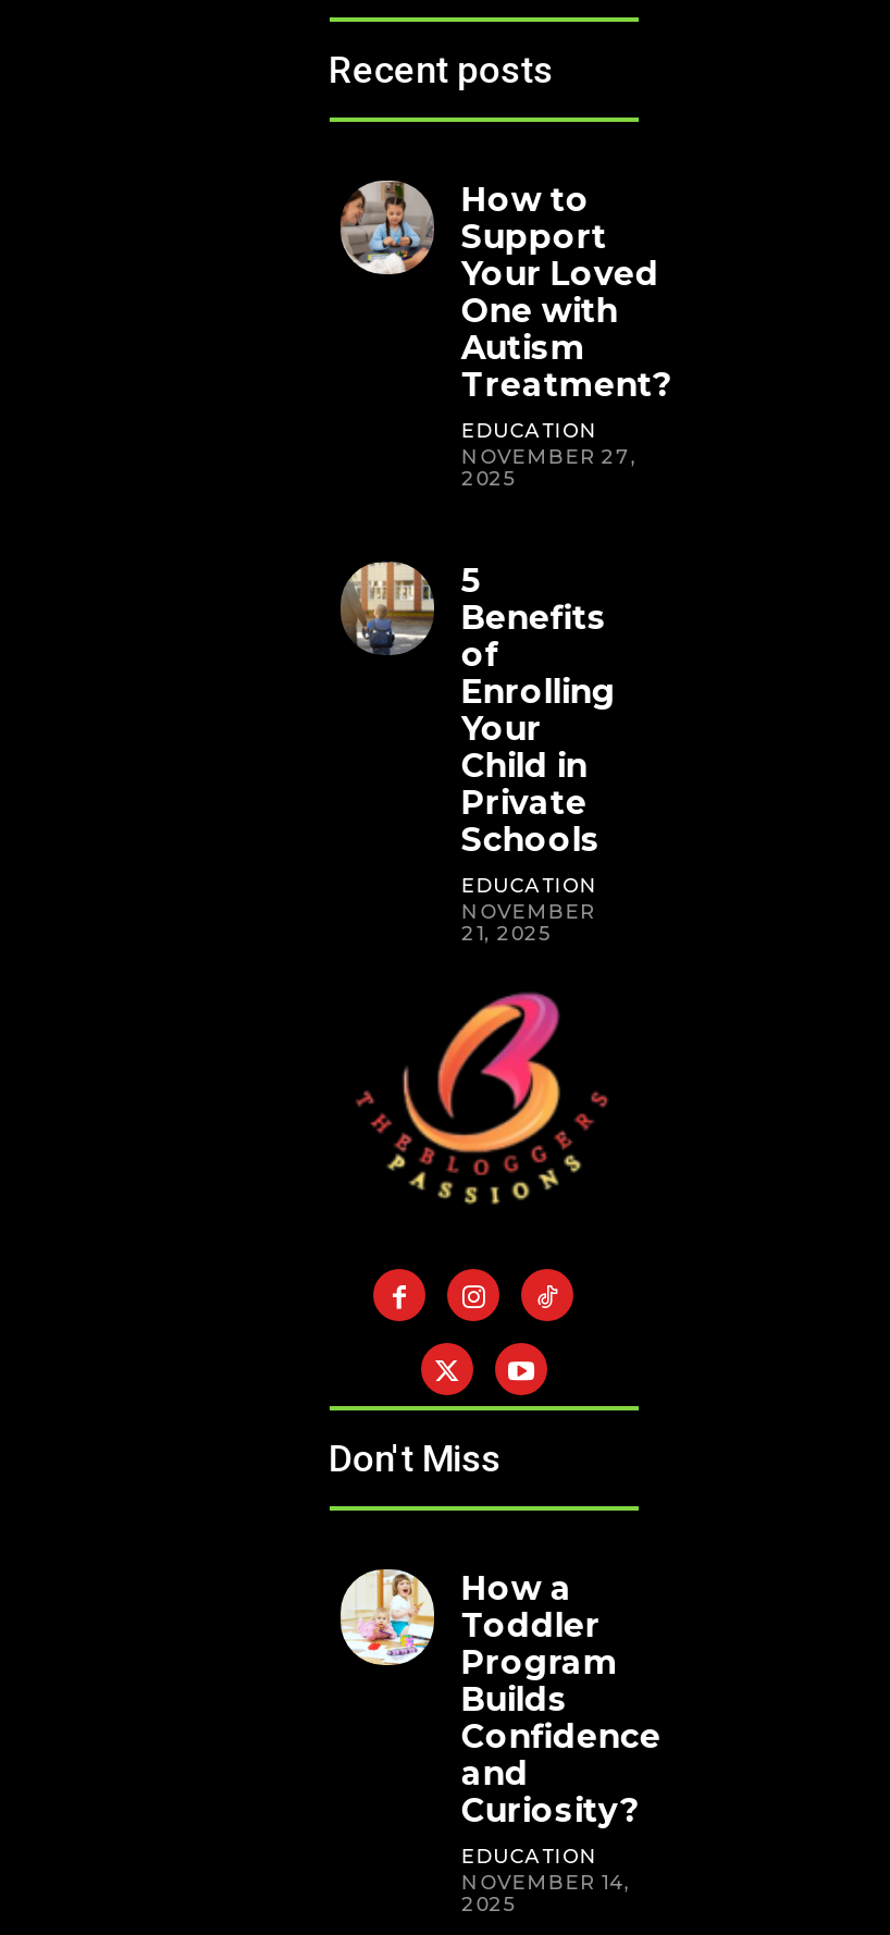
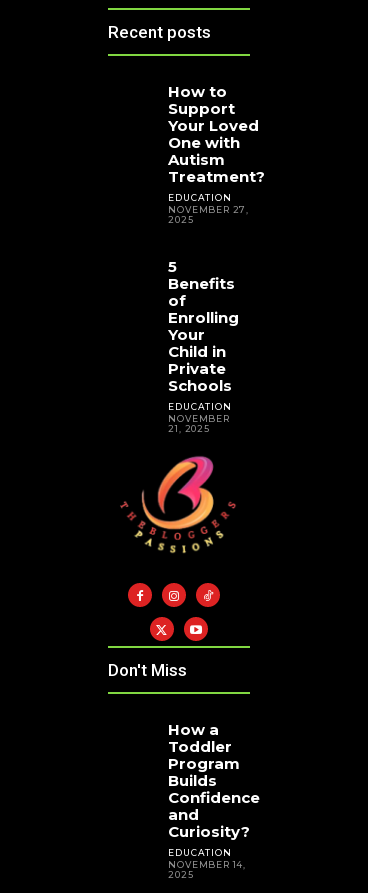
[338,178,436,276] [image] -> none
[338,559,436,657] [image] -> none
[338,1567,436,1667] [image] -> none

